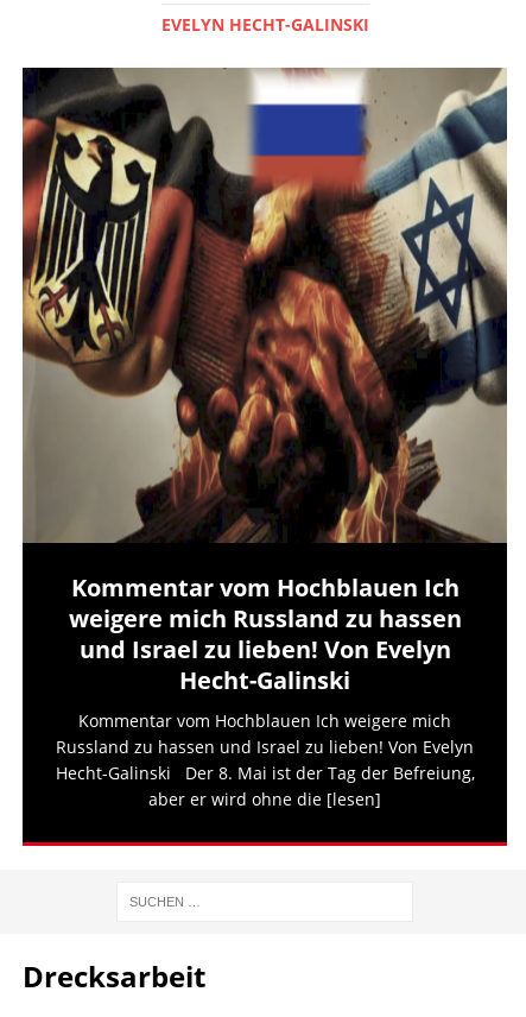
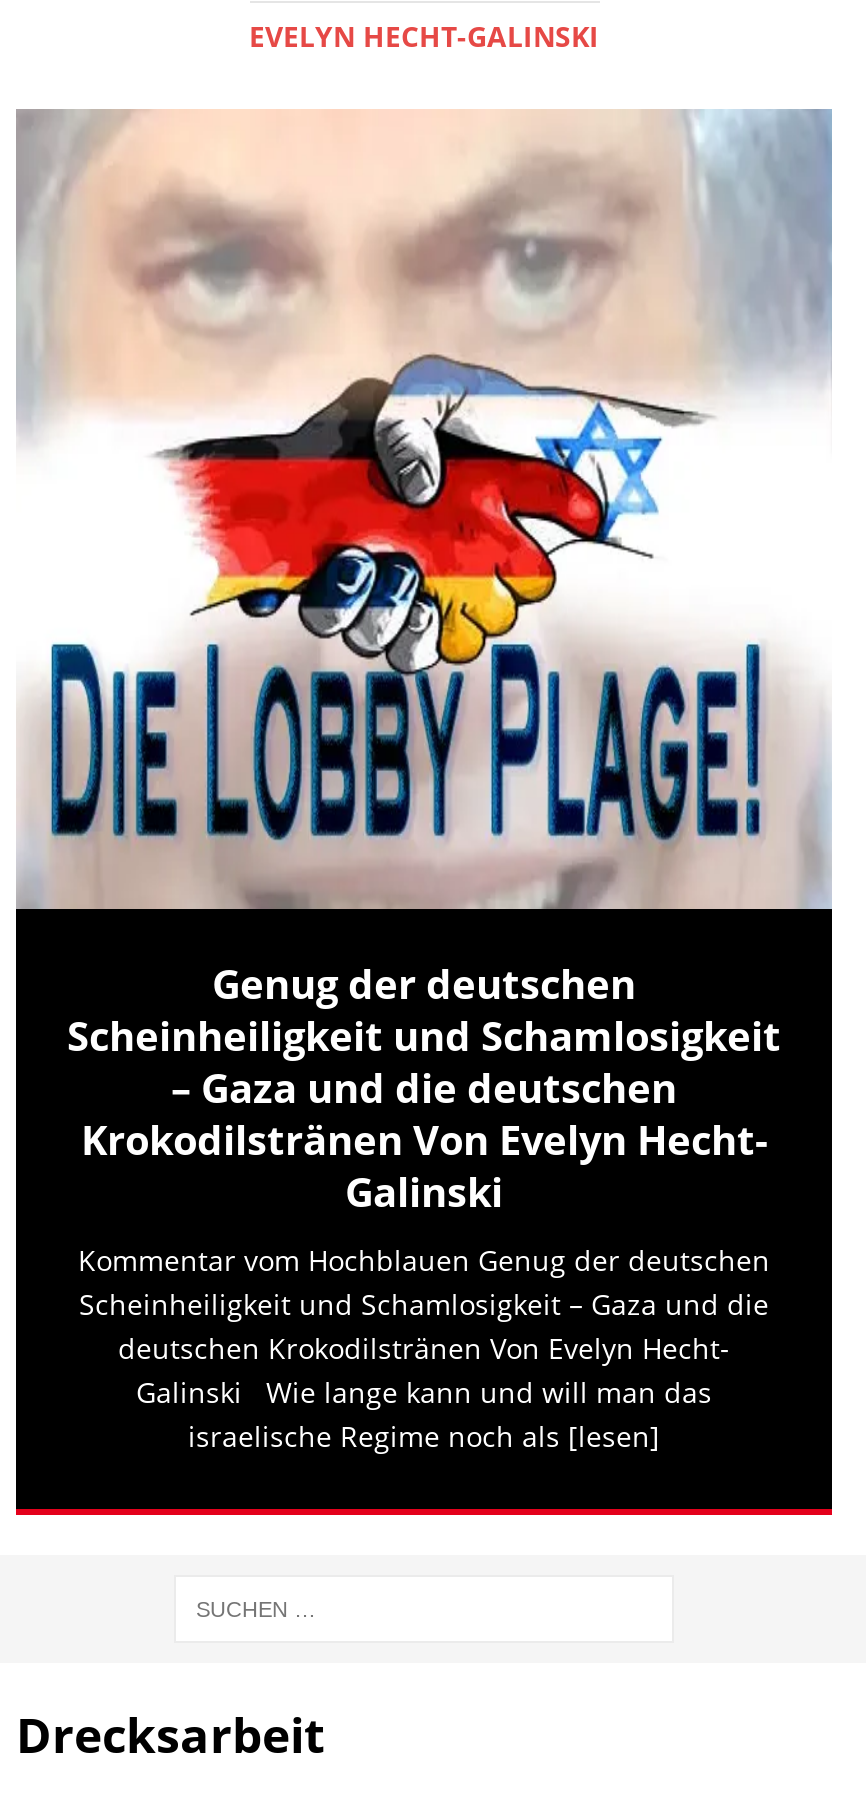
[21,67,508,810] [image] | Kommentar vom Hochblauen Ich | weigere mich Russland zu hassen | und Israel zu lieben! Von Evelyn | Hecht-Galinski | Kommentar vom Hochblauen Ich weigere mich | Russland zu hassen und Israel zu lieben! Von Evelyn | Hecht-Galinski Der 8. Mai ist der Tag der Befreiung, | aber er wird ohne die [lesen] -> [16,109,832,1454] [image] | Genug der deutschen | Scheinheiligkeit und Schamlosigkeit | – Gaza und die deutschen | Krokodilstränen Von Evelyn Hecht- | Galinski | Kommentar vom Hochblauen Genug der deutschen | Scheinheiligkeit und Schamlosigkeit – Gaza und die | deutschen Krokodilstränen Von Evelyn Hecht- | Galinski Wie lange kann und will man das | israelische Regime noch als [lesen]

